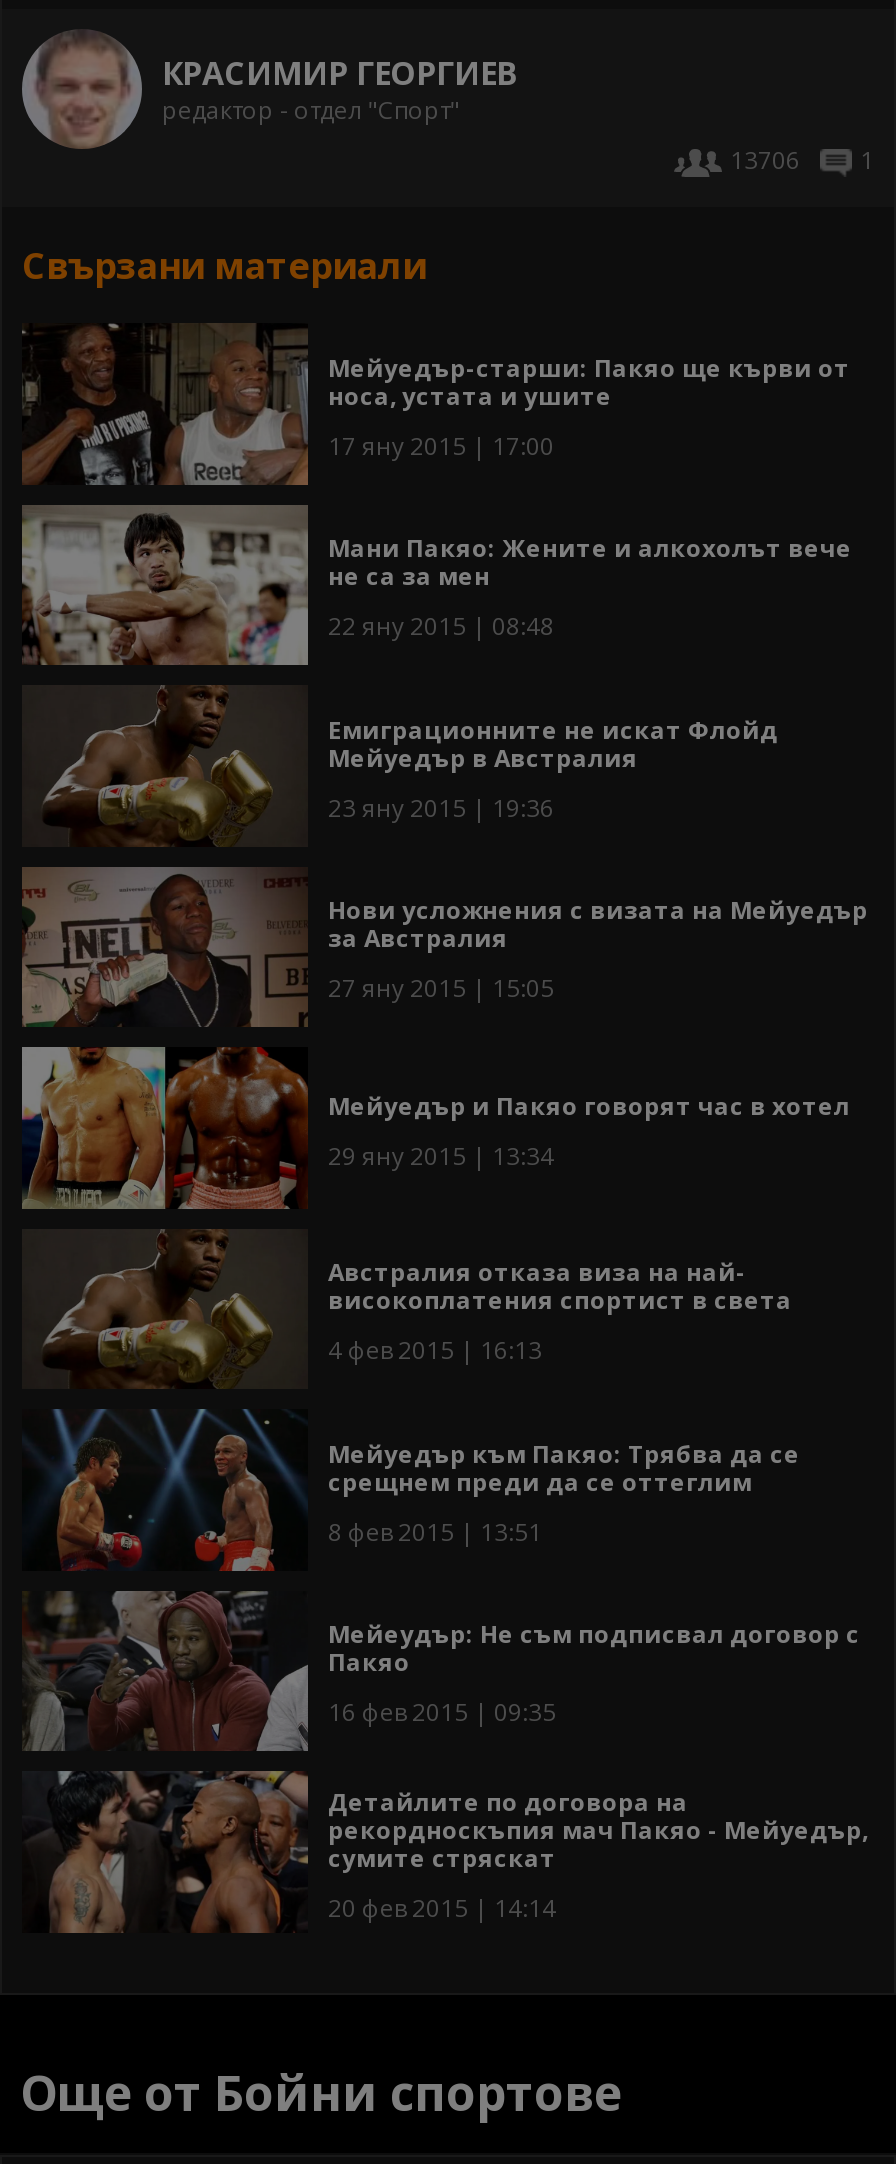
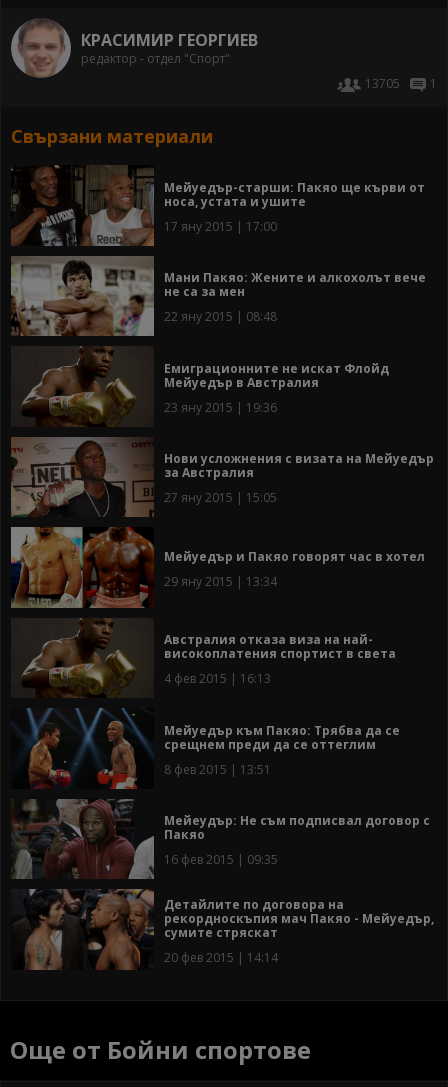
[730,143,874,177] 13706 1 -> [365,75,437,92] 13705 1

